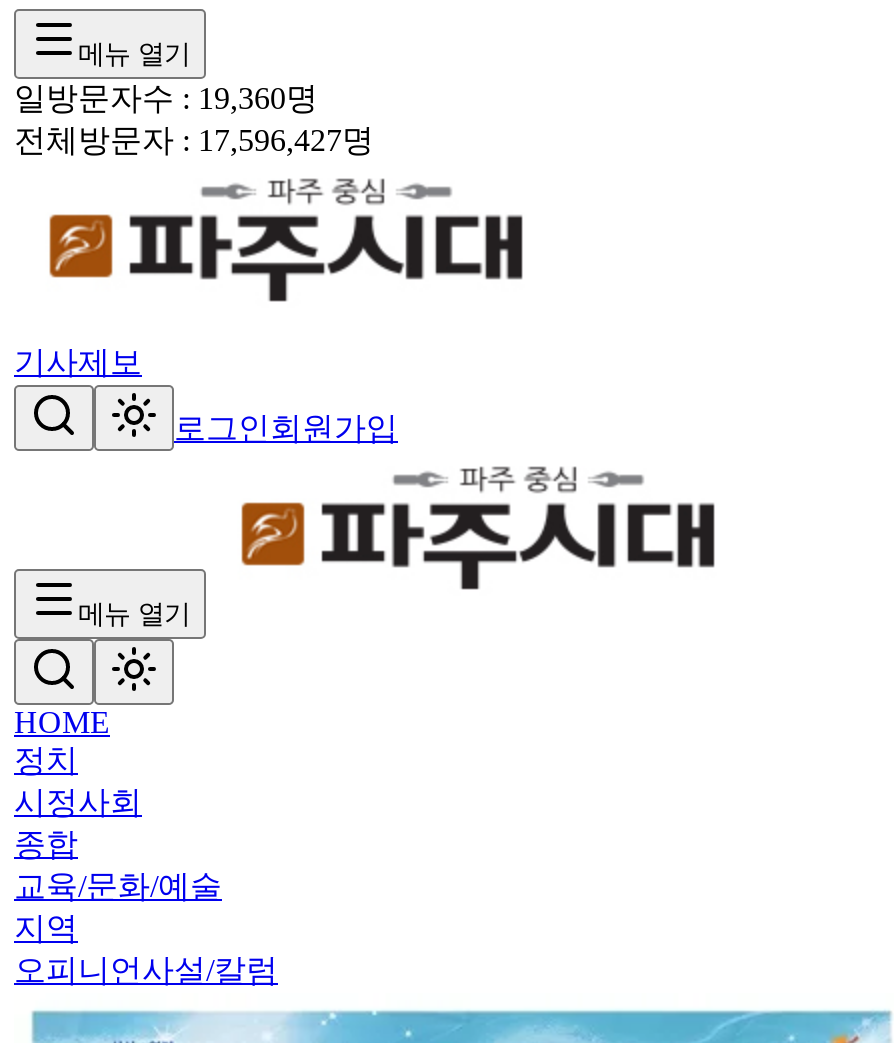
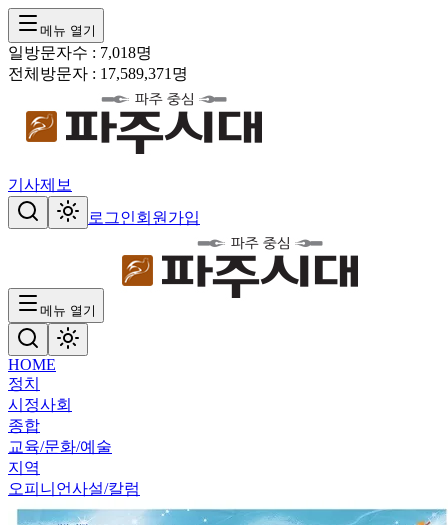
[14,81,318,115] 일방문자수 : 19,360명 -> [8,44,152,61] 일방문자수 : 7,018명
[14,123,374,157] 전체방문자 : 17,596,427명 -> [8,65,188,82] 전체방문자 : 17,589,371명

